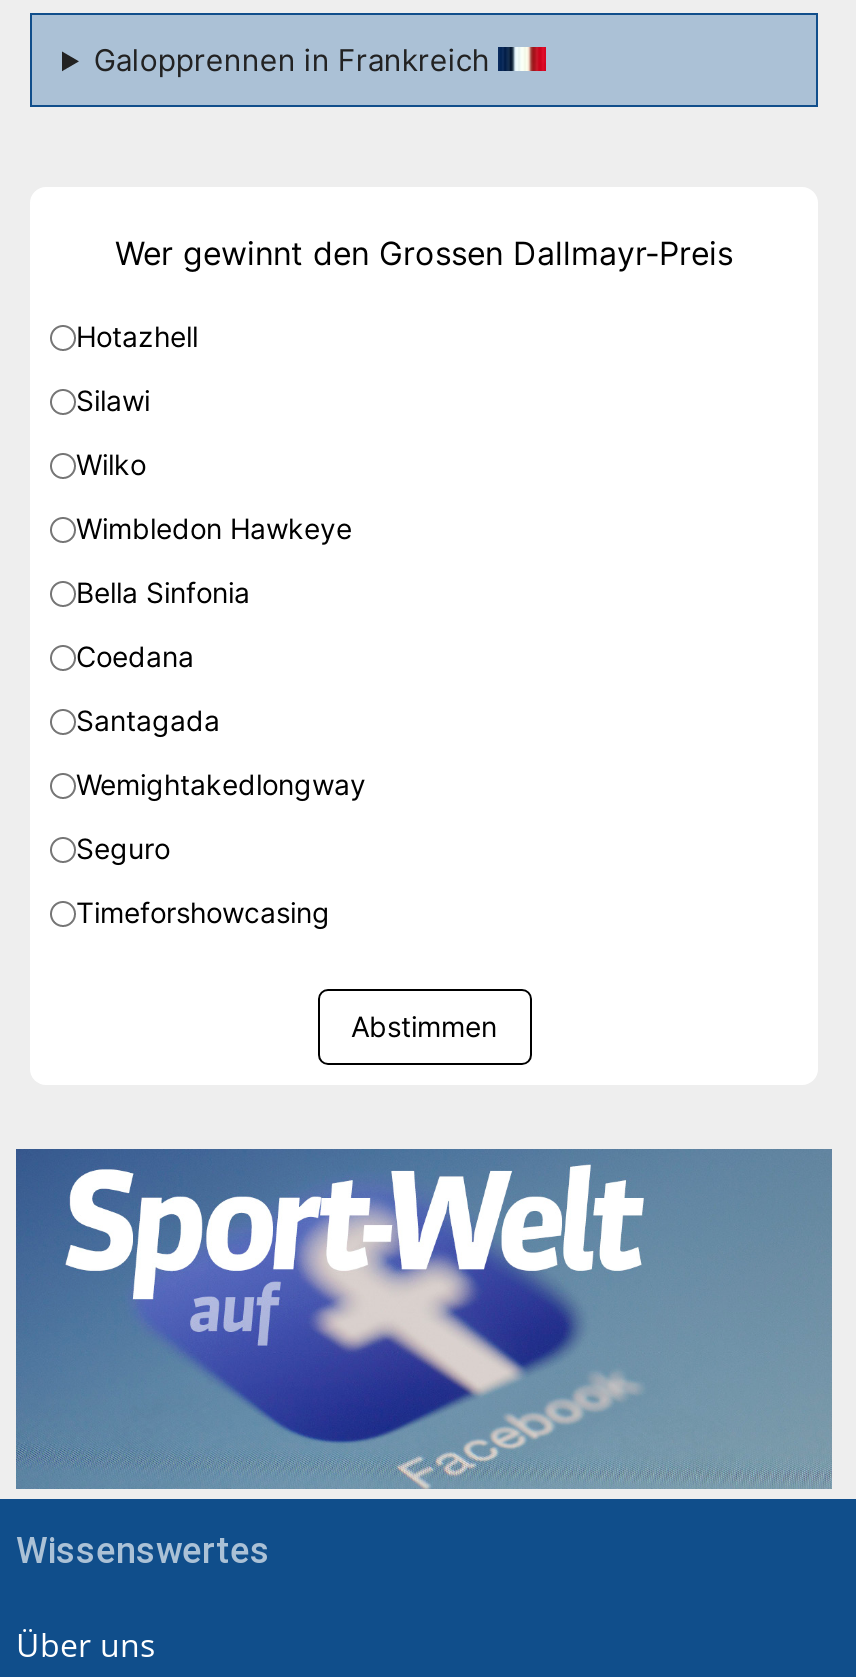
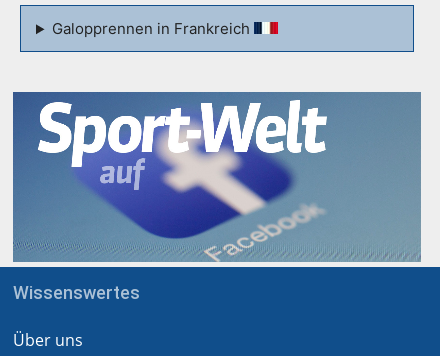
[76,234,733,1044] Wer gewinnt den Grossen Dallmayr-Preis | Hotazhell | Silawi | Wilko | Wimbledon Hawkeye | Bella Sinfonia | Coedana | Santagada | Wemightakedlongway | Seguro | Timeforshowcasing | Abstimmen -> none

